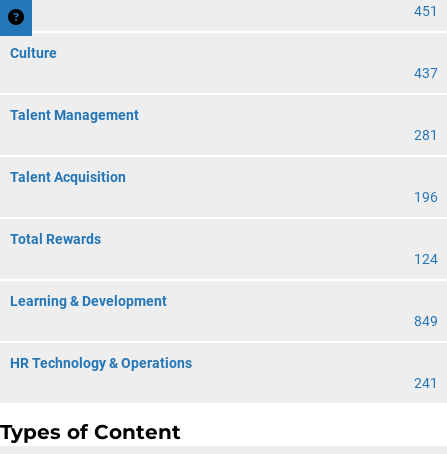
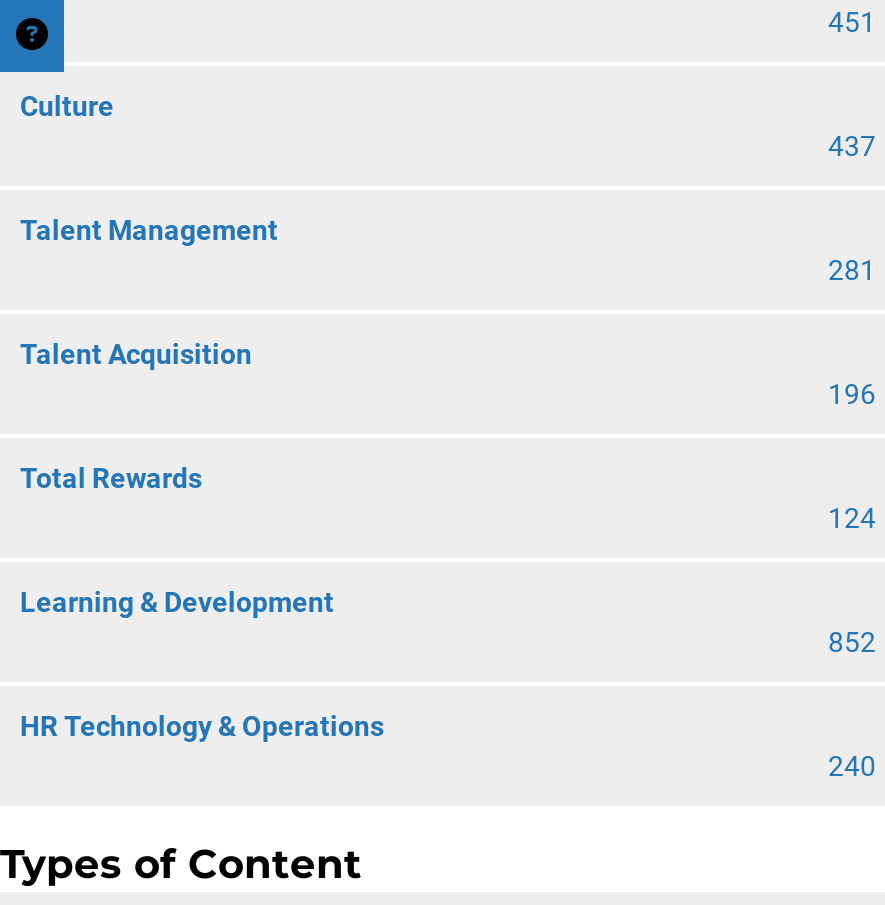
[414,313,438,329] 849 -> [828,626,876,658] 852
[414,375,438,391] 241 -> [828,750,876,782] 240

